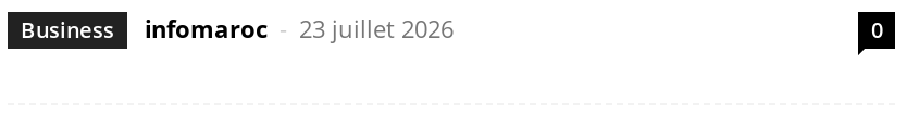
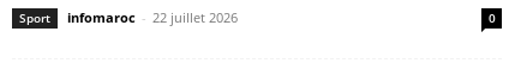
[21,13,454,45] Business | infomaroc - 23 juillet 2026 -> [19,9,238,27] Sport | infomaroc - 22 juillet 2026

